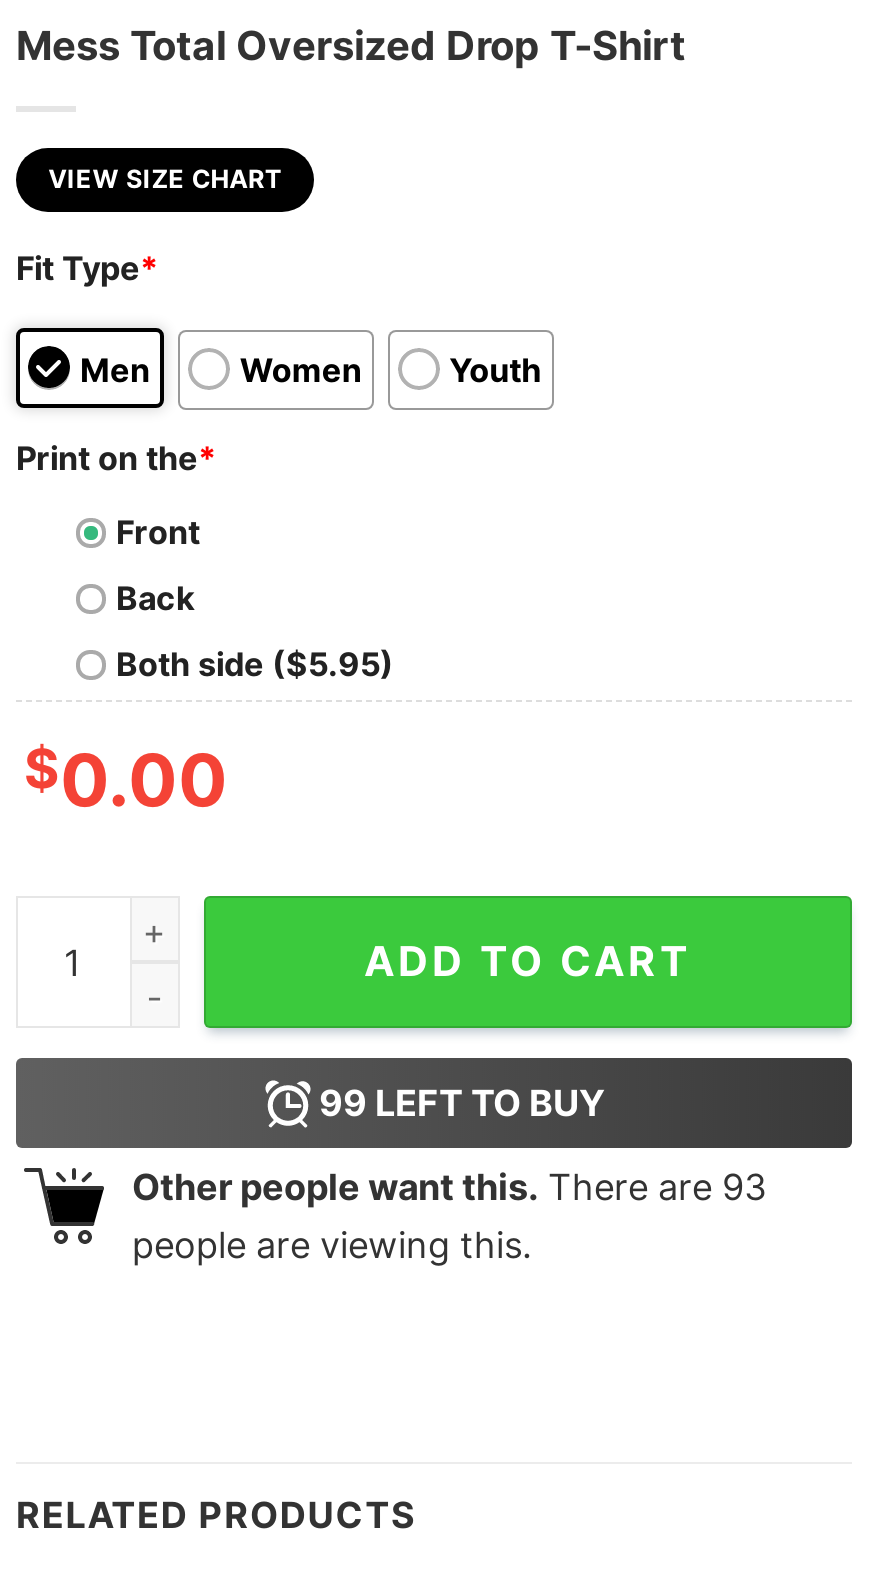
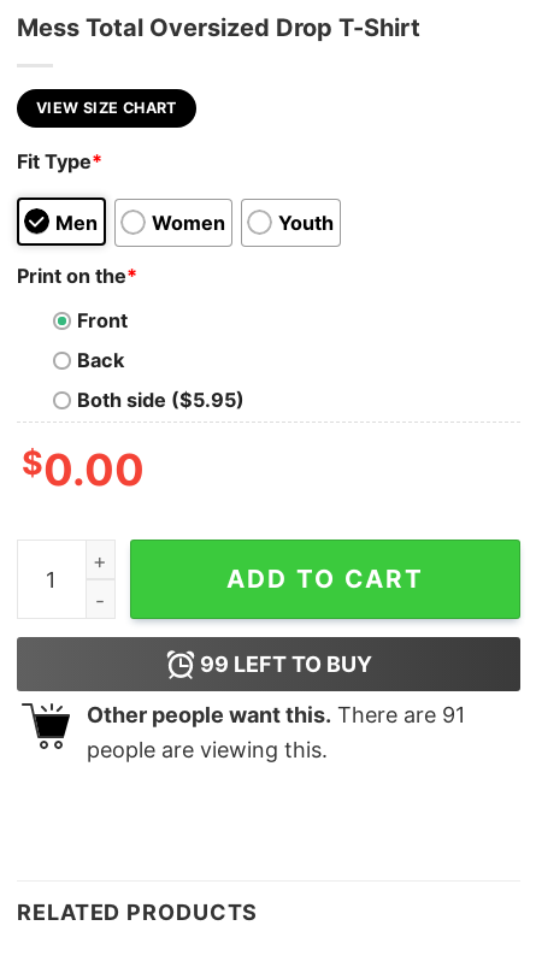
[132,1167,766,1209] Other people want this. There are 93 -> [87,702,465,728] Other people want this. There are 91

